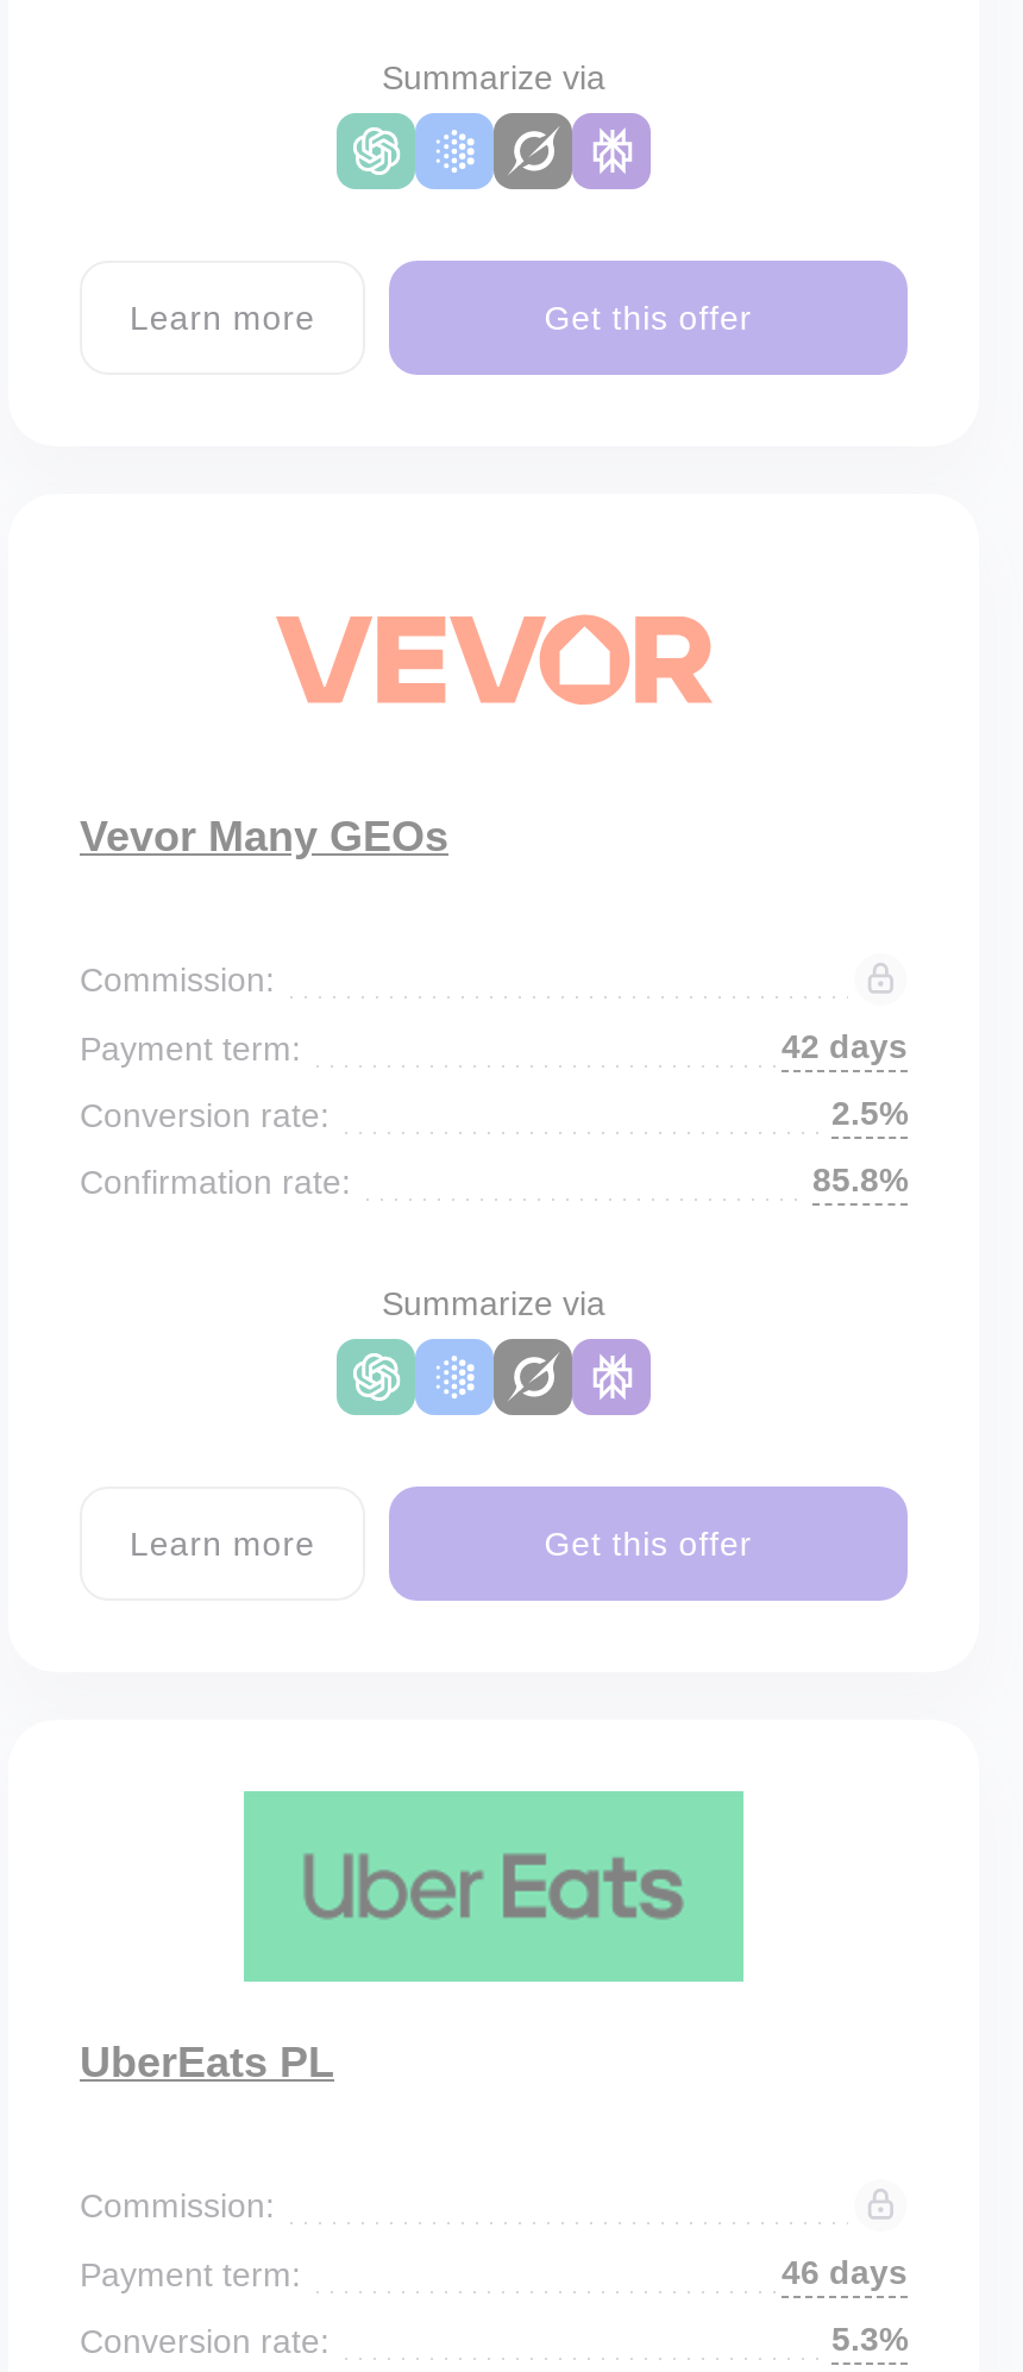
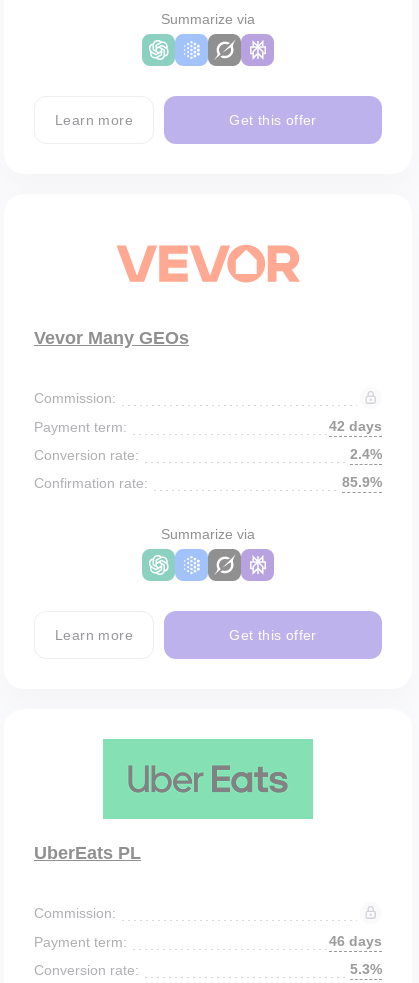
[831,1094,908,1132] 2.5% -> [350,446,382,462] 2.4%
[812,1160,908,1198] 85.8% -> [342,474,382,490] 85.9%

